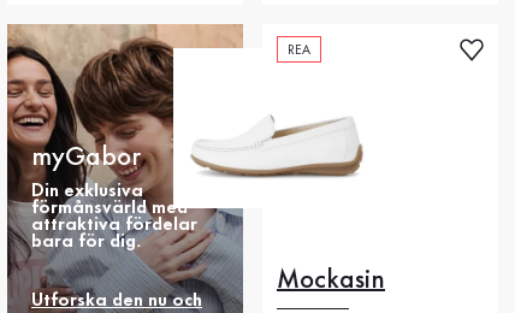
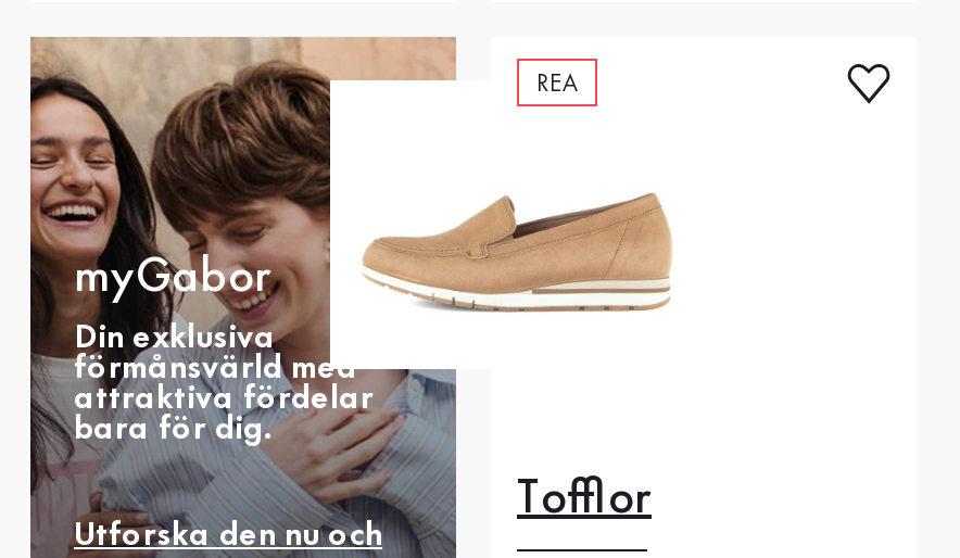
[191,111,363,178] [image] -> [363,191,673,313] [image]
[277,268,385,293] Mockasin -> [517,478,652,521] Tofflor

